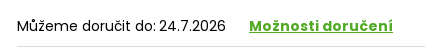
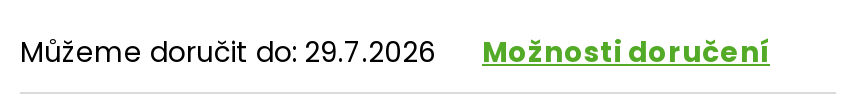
[17,15,226,35] Můžeme doručit do: 24.7.2026 -> [20,31,436,71] Můžeme doručit do: 29.7.2026

